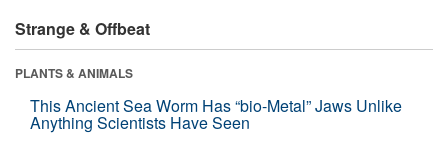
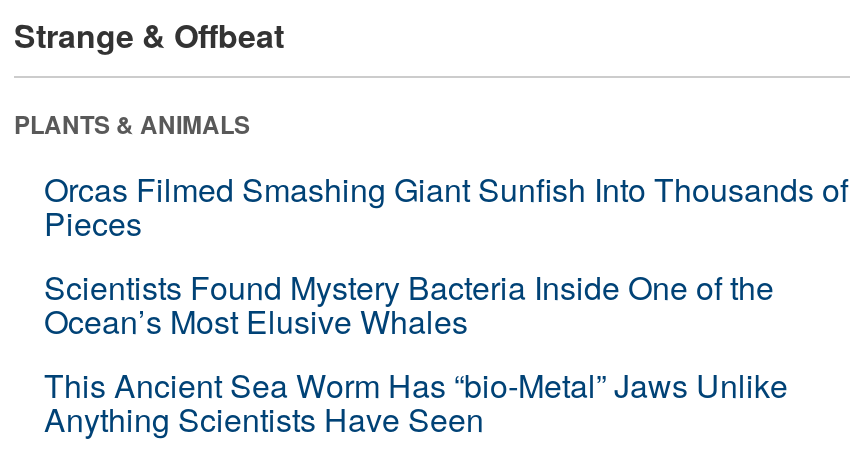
none -> [44,166,848,344] Orcas Filmed Smashing Giant Sunfish Into Thousands of | Pieces | Scientists Found Mystery Bacteria Inside One of the | Ocean’s Most Elusive Whales

